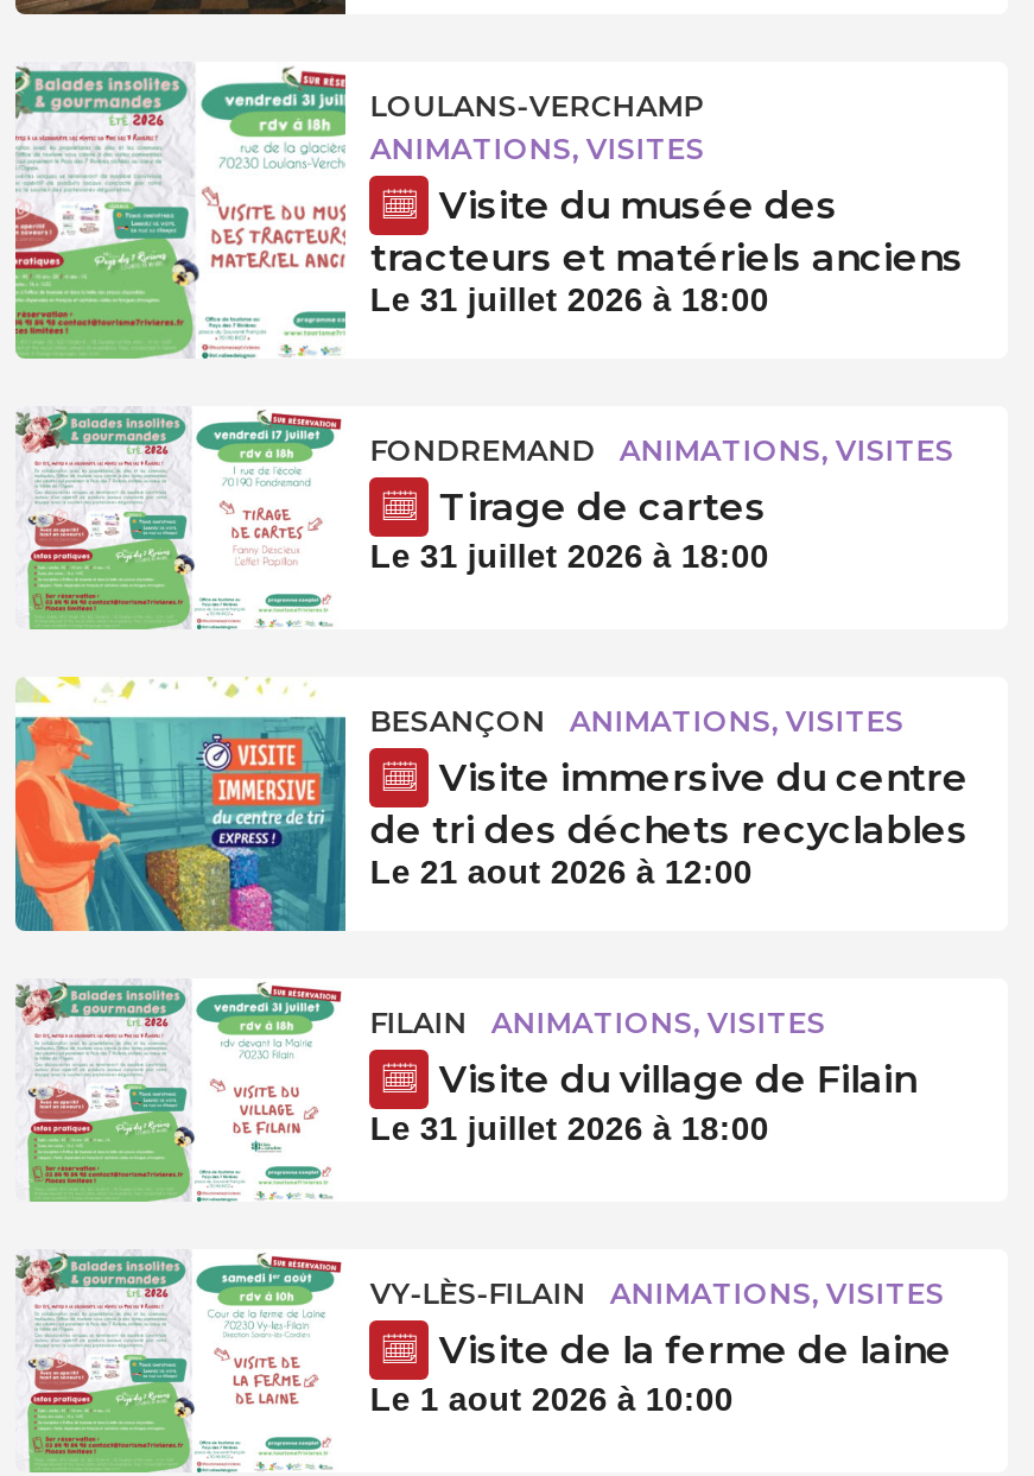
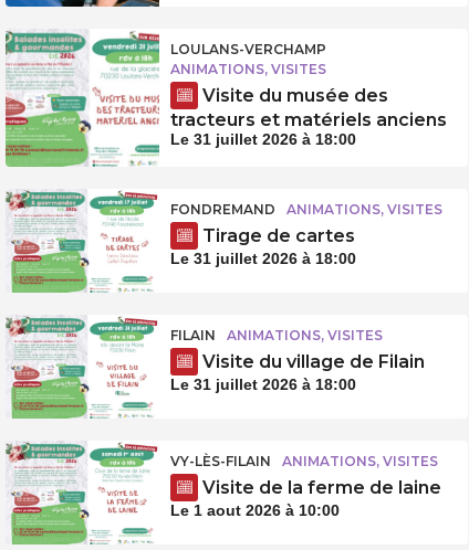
[13,674,968,933] [image] | BESANÇON | ANIMATIONS, VISITES | Visite immersive du centre | de tri des déchets recyclables | Le 21 aout 2026 à 12:00 -> none

